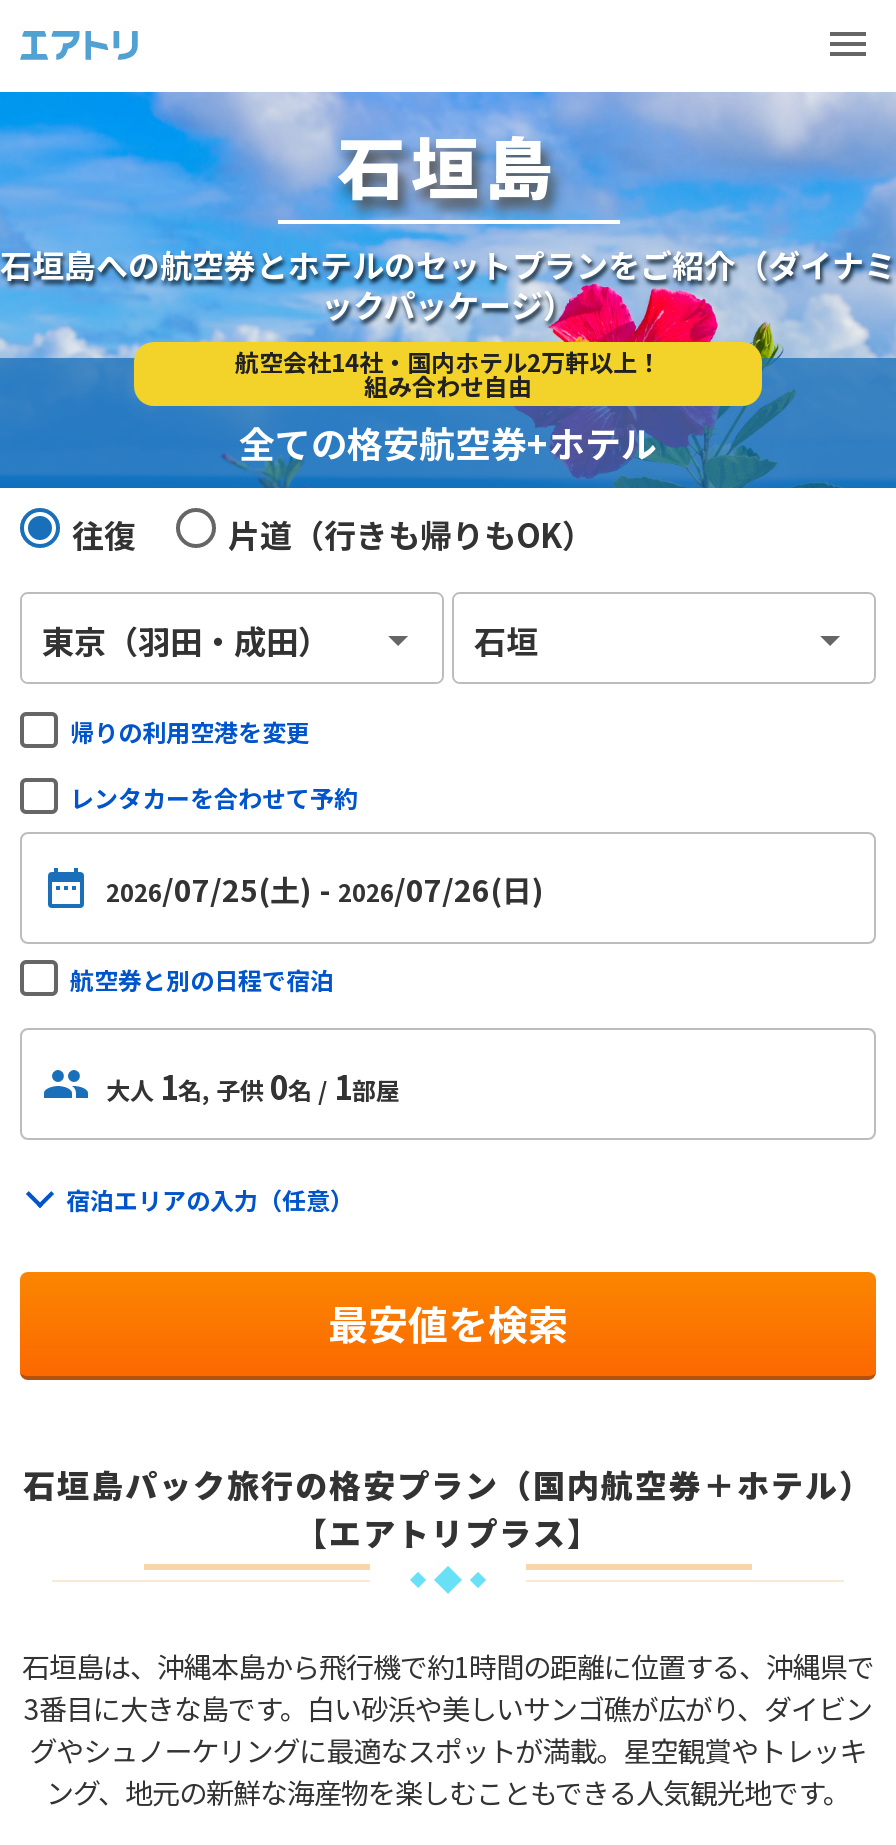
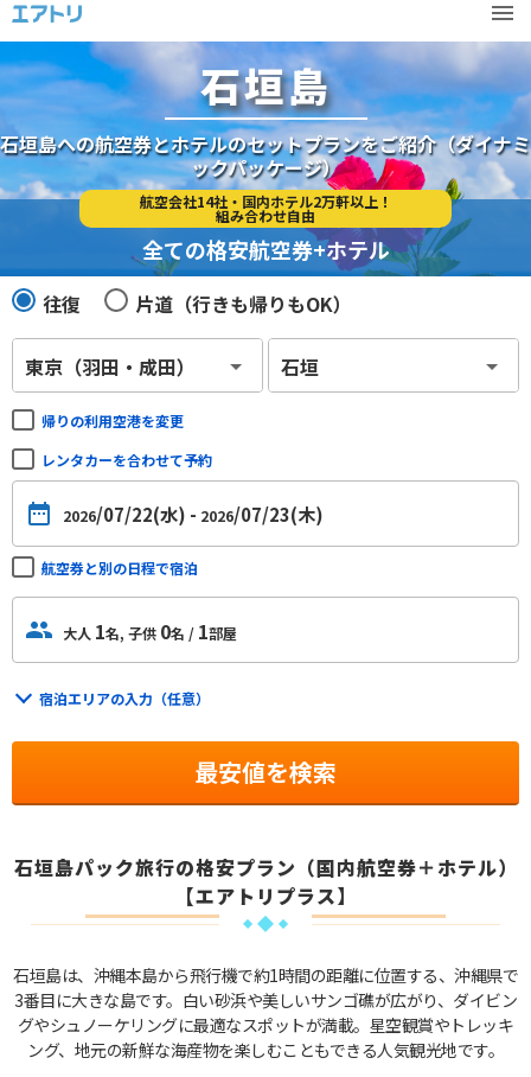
[106,868,546,910] 2026/07/25(土) - 2026/07/26(日) -> [63,502,324,527] 2026/07/22(水) - 2026/07/23(木)

